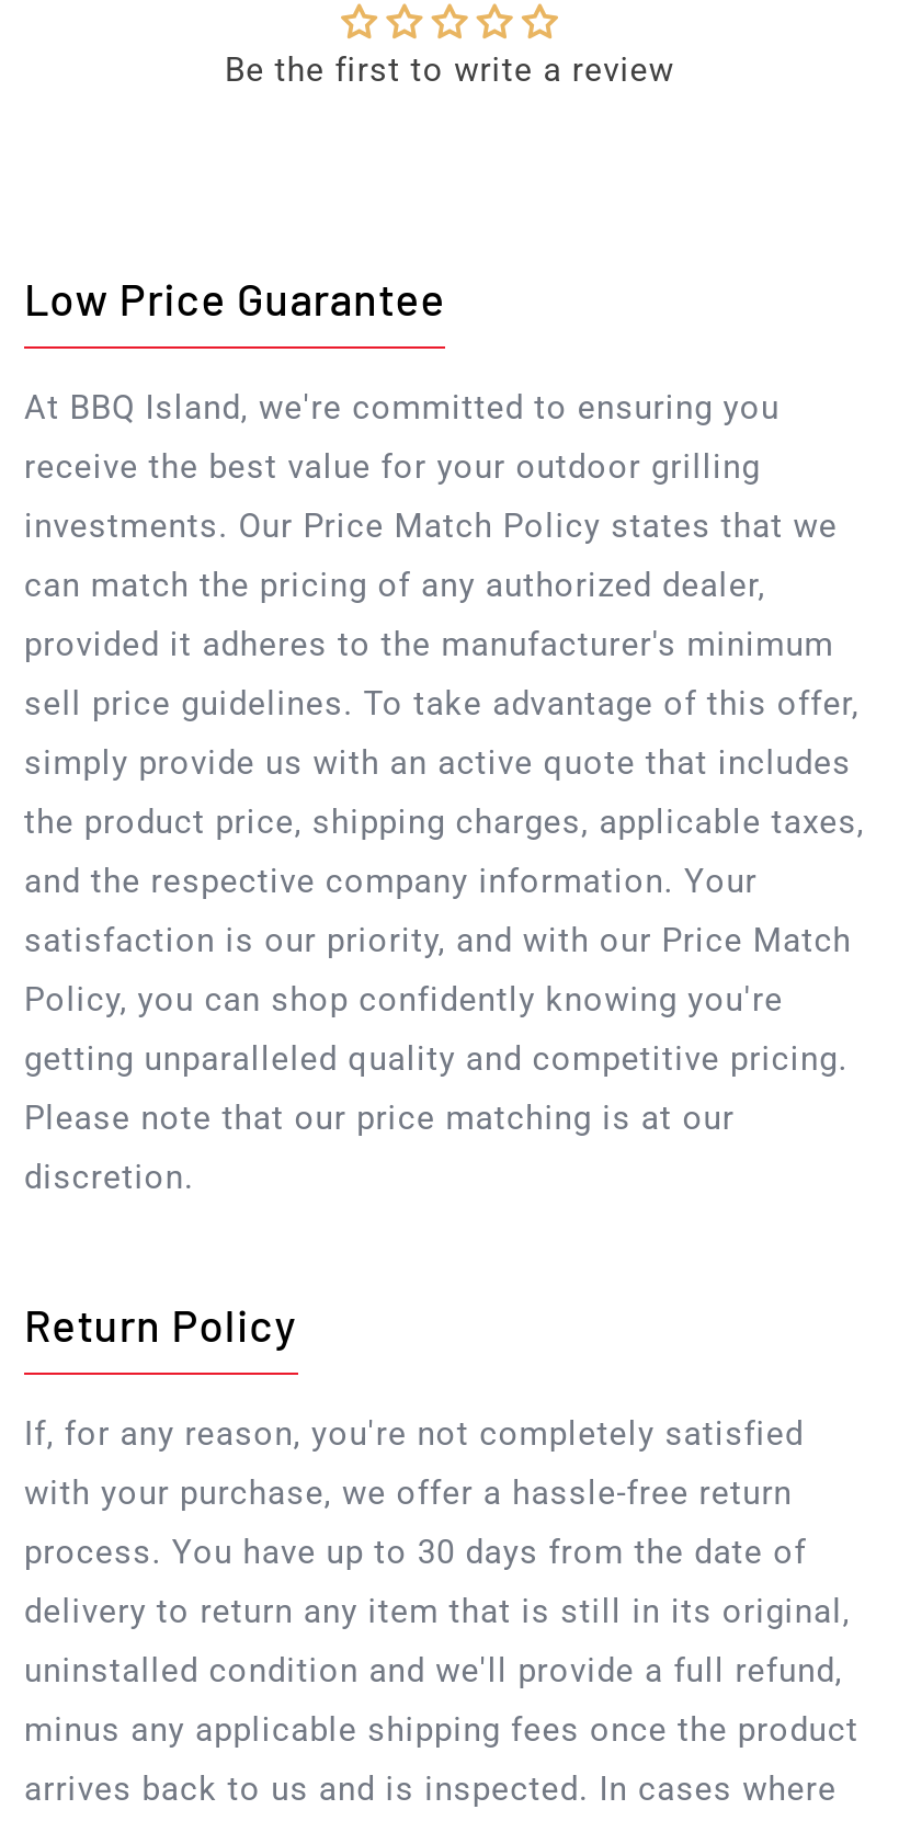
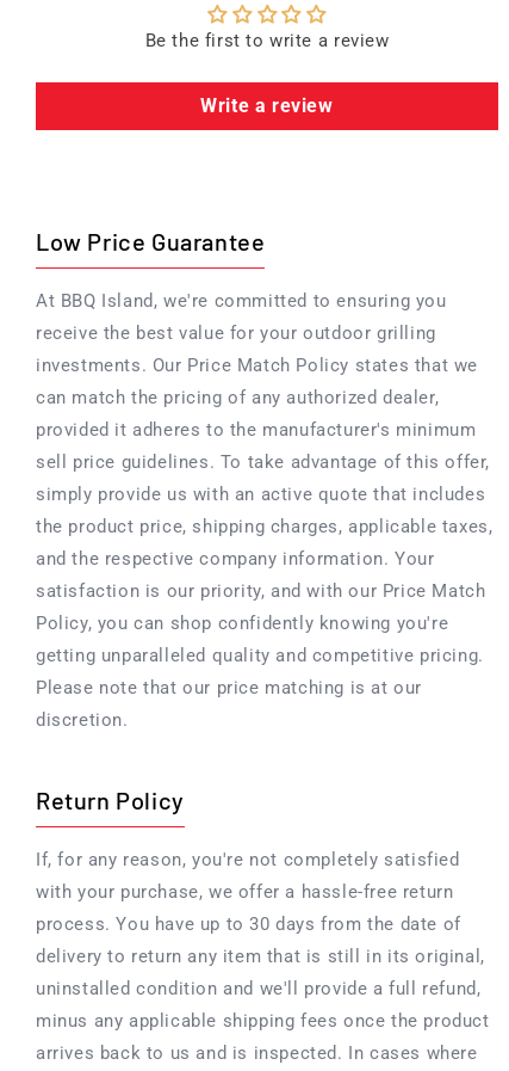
none -> [201,94,333,117] Write a review

